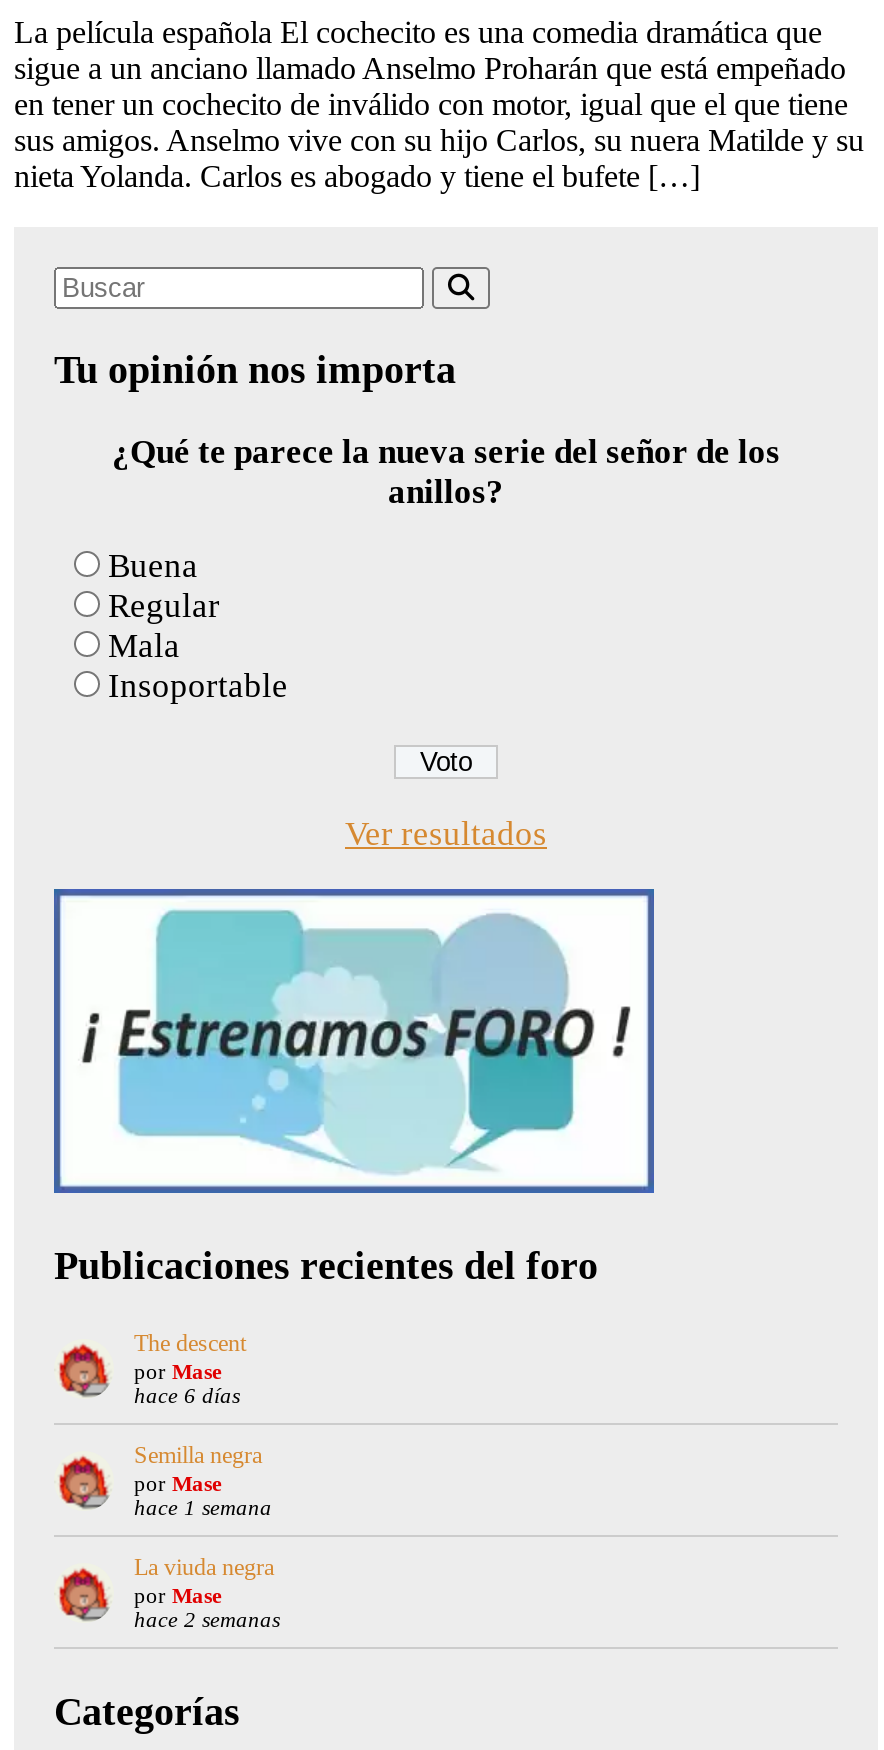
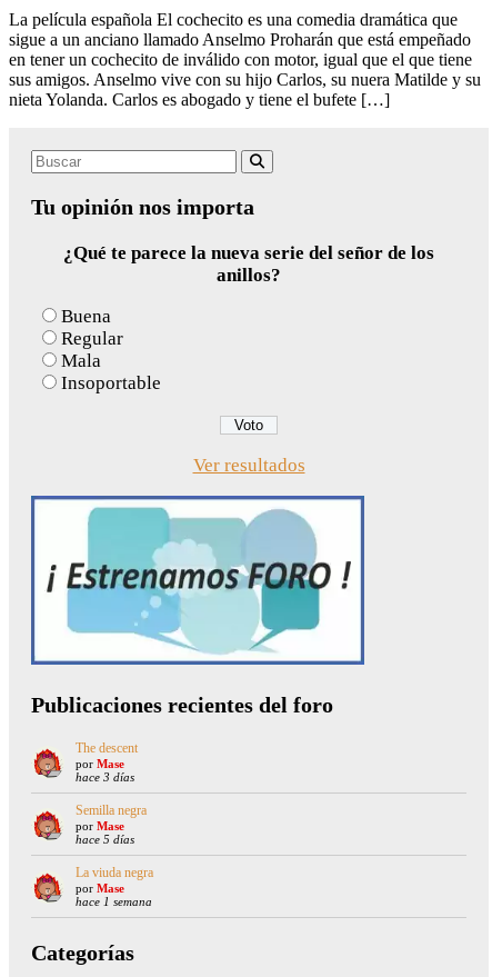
[134,1383,240,1407] hace 6 días -> [76,770,134,784] hace 3 días
[134,1495,272,1519] hace 1 semana -> [76,833,134,846] hace 5 días
[134,1607,280,1631] hace 2 semanas -> [76,895,152,908] hace 1 semana

